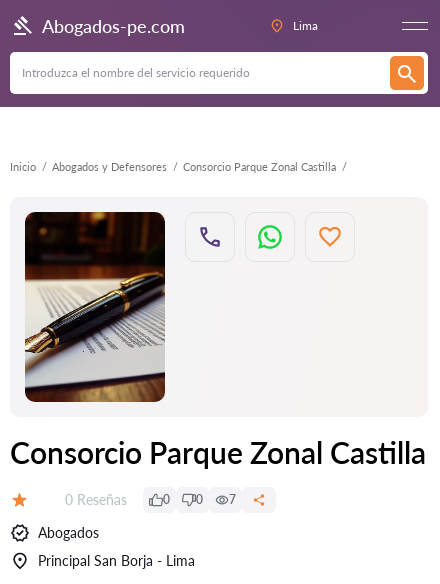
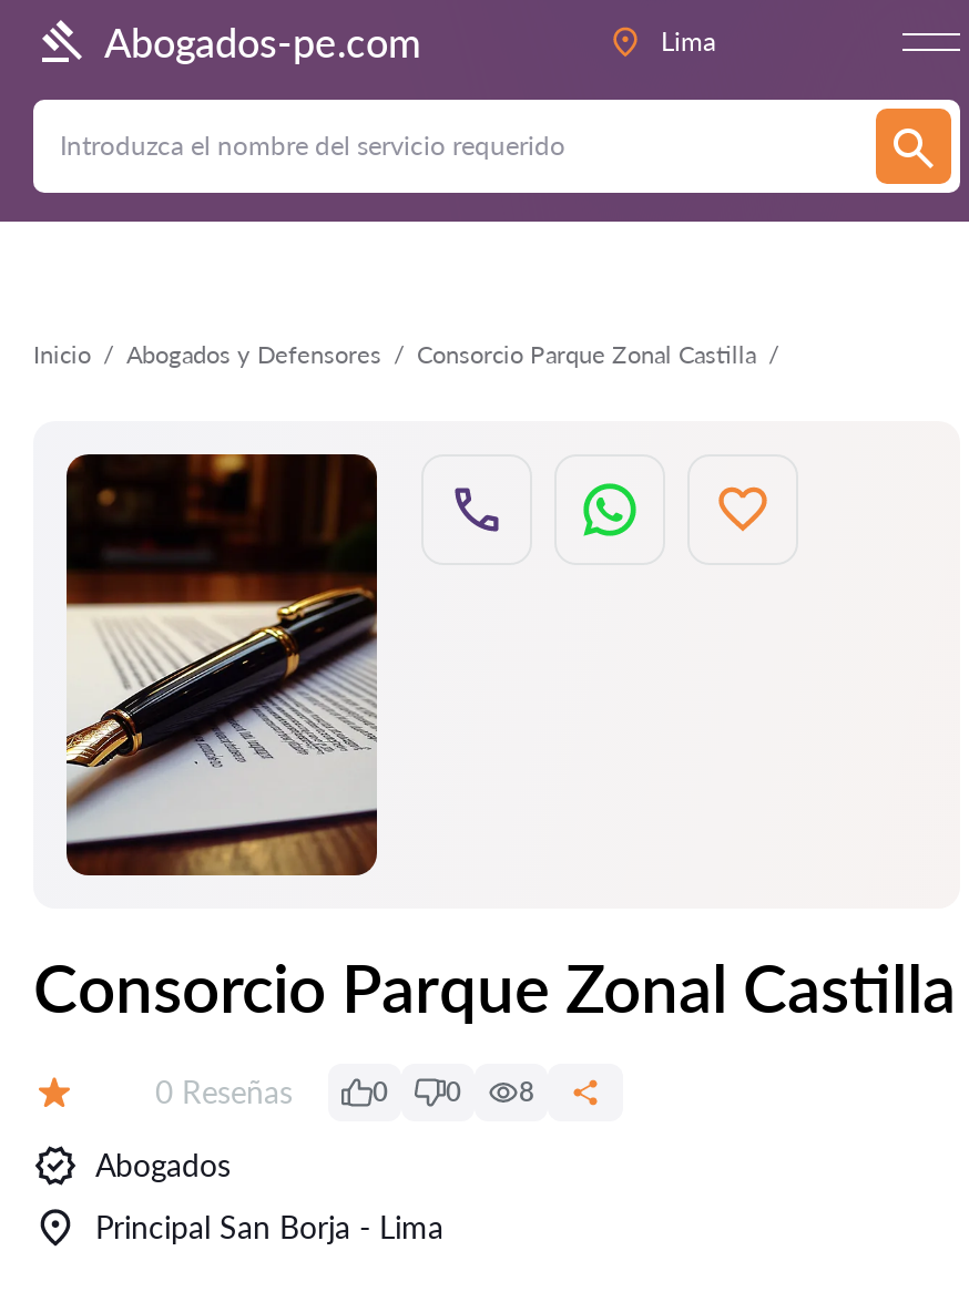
[229,492,236,507] 7 -> [519,1075,534,1108] 8

